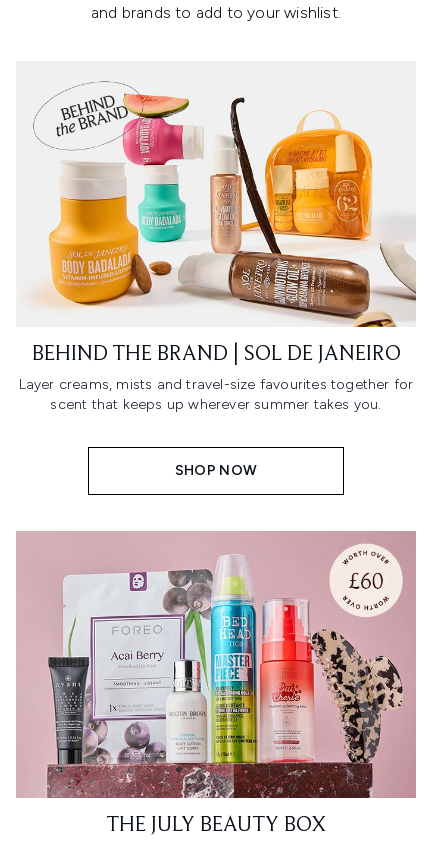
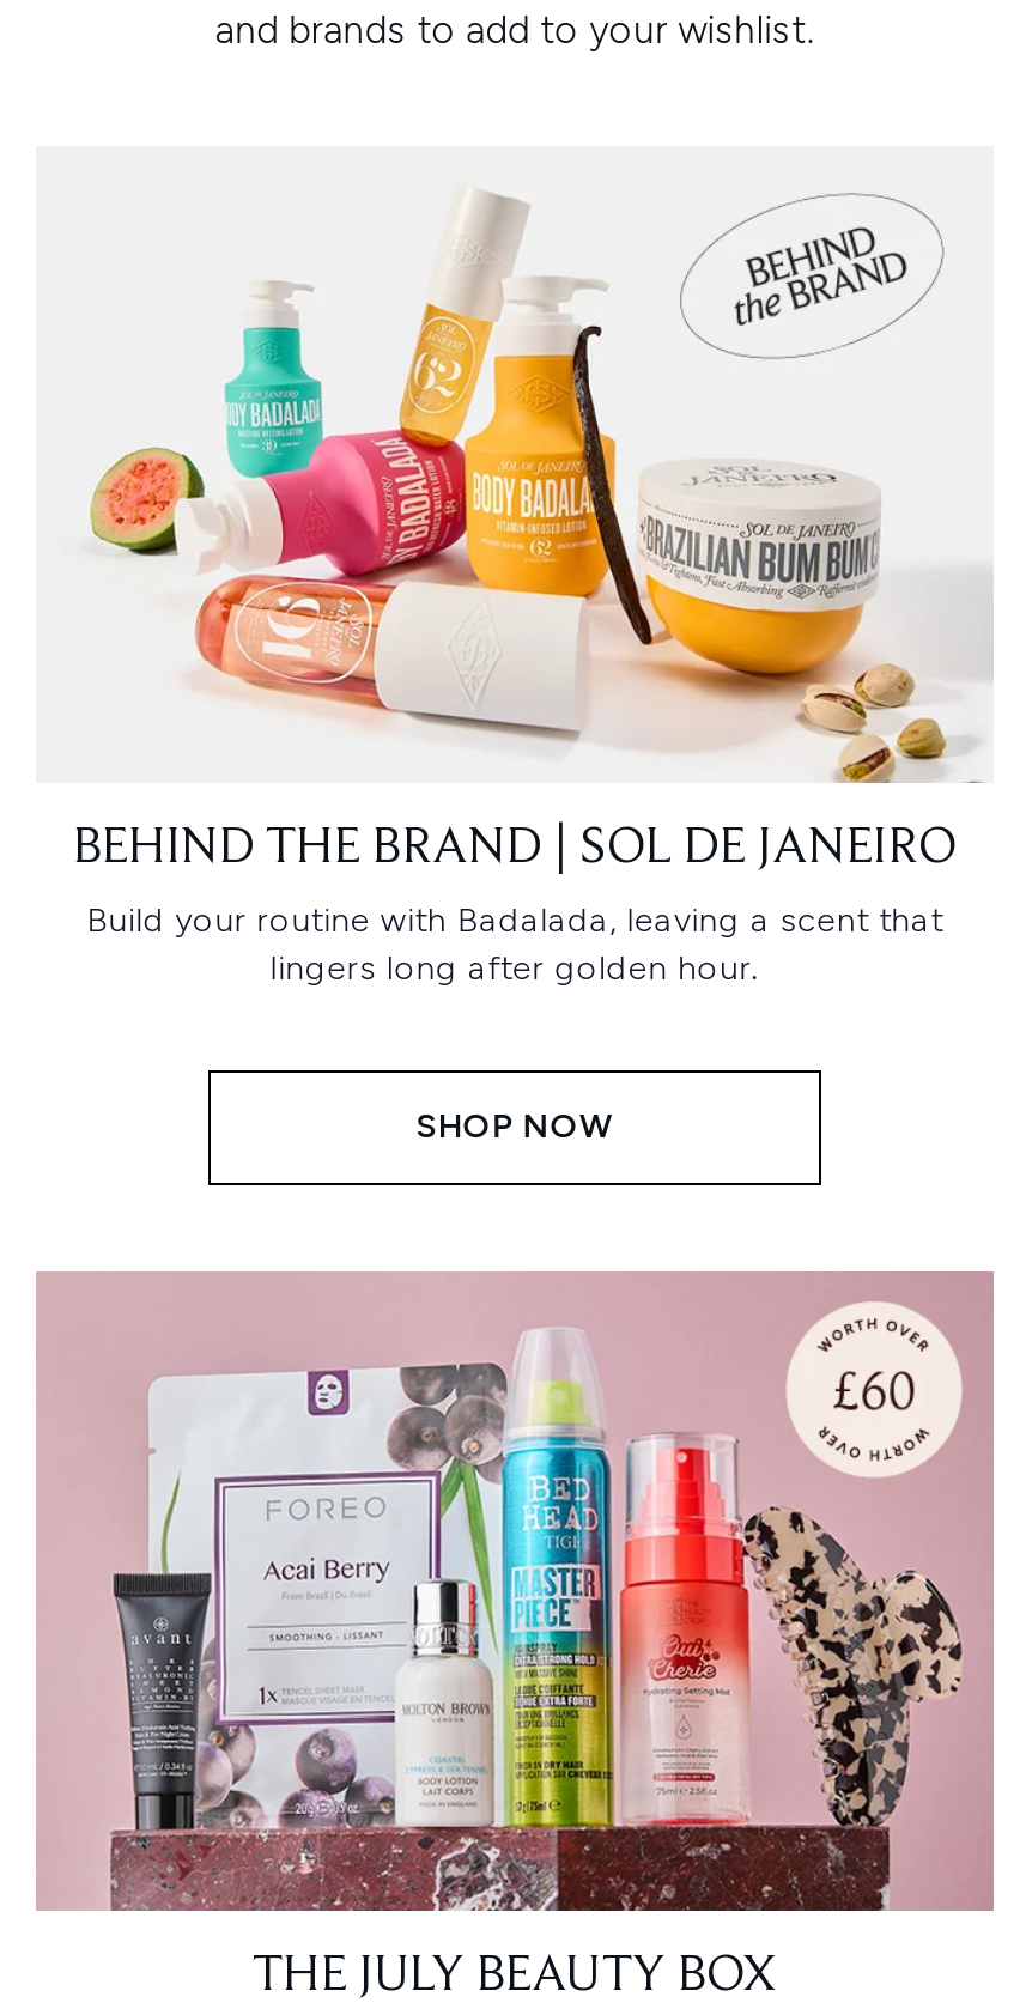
[33,81,417,328] [image] -> [89,192,994,785] [image]
[19,376,413,413] Layer creams, mists and travel-size favourites together for | scent that keeps up wherever summer takes you. -> [86,901,943,989] Build your routine with Badalada, leaving a scent that | lingers long after golden hour.

